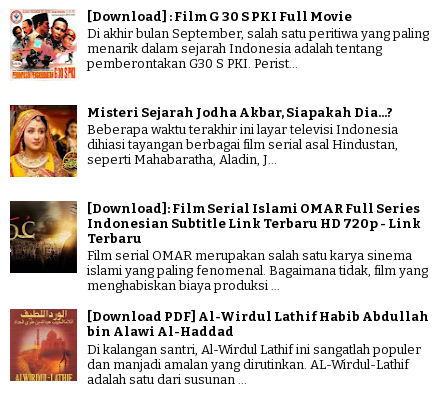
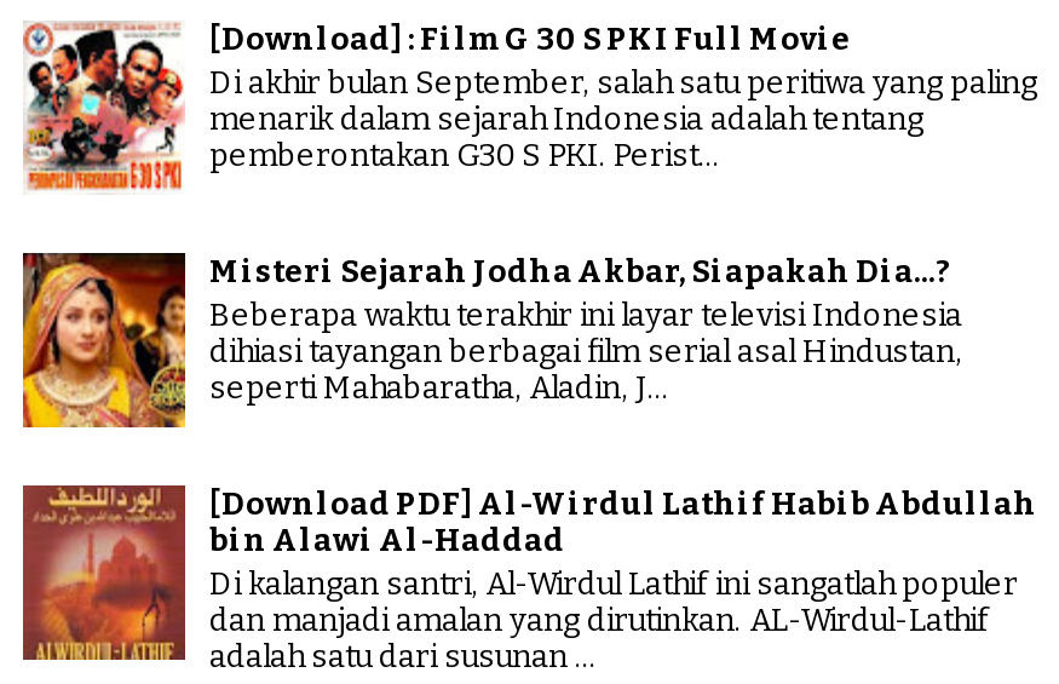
[9,200,428,293] [image] | [Download]: Film Serial Islami OMAR Full Series | Indonesian Subtitle Link Terbaru HD 720p - Link | Terbaru | Film serial OMAR merupakan salah satu karya sinema | islami yang paling fenomenal. Bagaimana tidak, film yang | menghabiskan biaya produksi ... -> none

